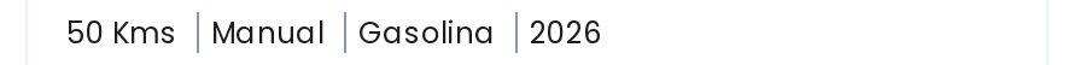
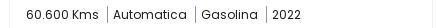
[66,12,332,53] 50 Kms | Manual -> [26,6,190,23] 60.600 Kms | Automatica
[530,12,602,53] 2026 -> [272,6,301,23] 2022

